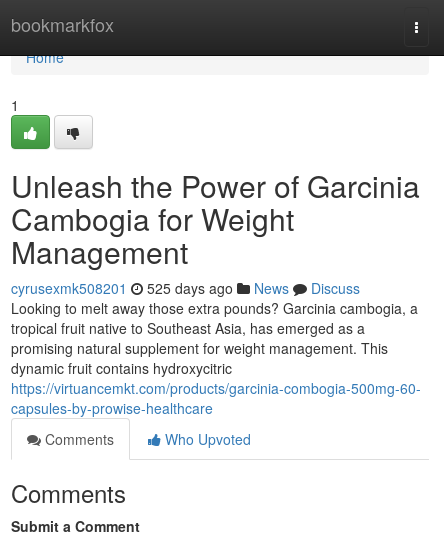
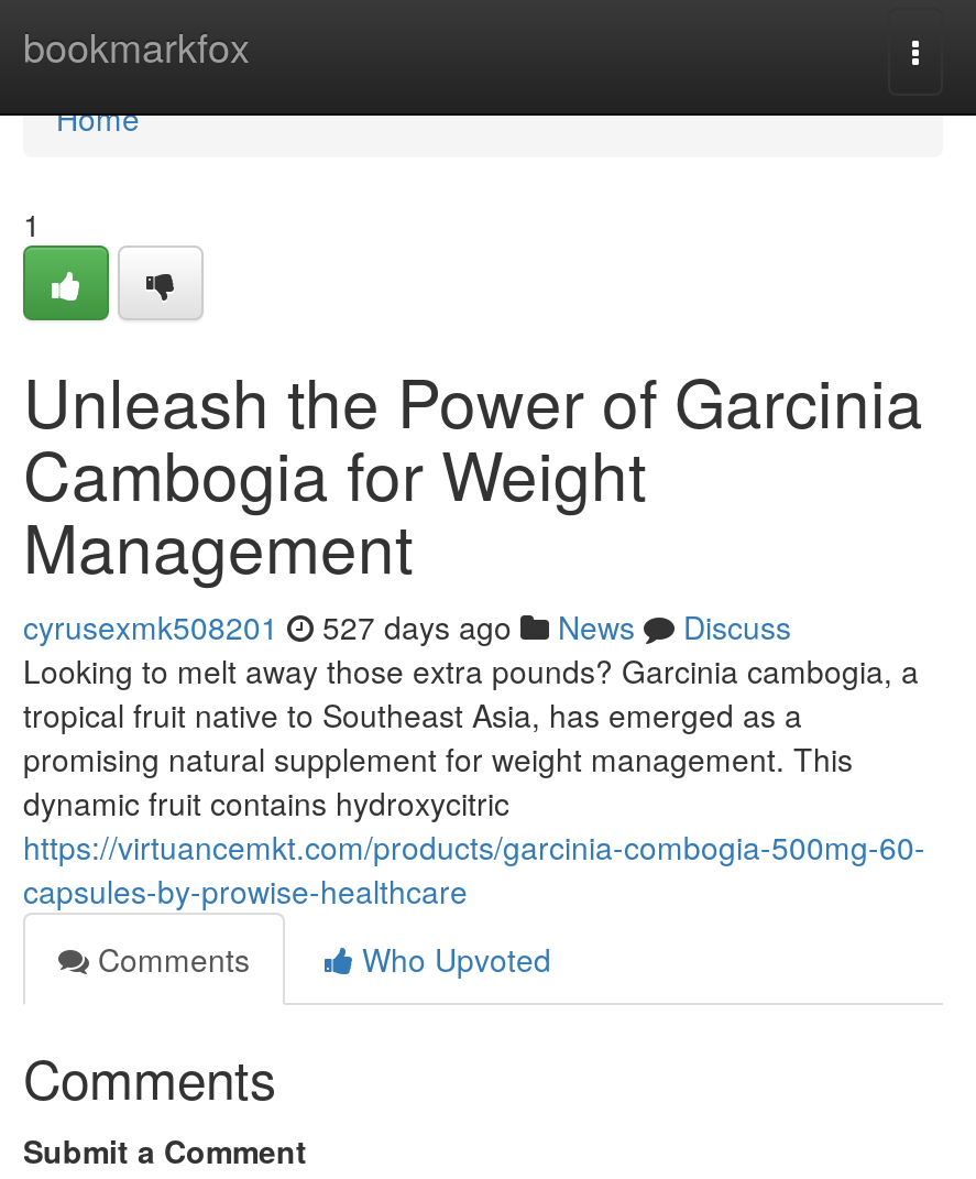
[11,278,360,298] cyrusexmk508201 525 days ago News Discuss -> [23,604,791,648] cyrusexmk508201 527 days ago News Discuss

